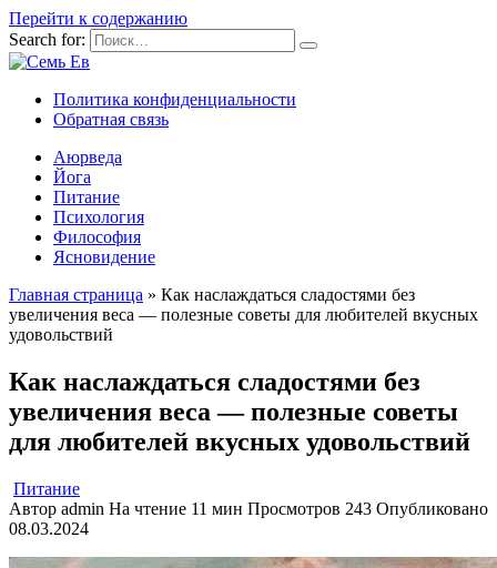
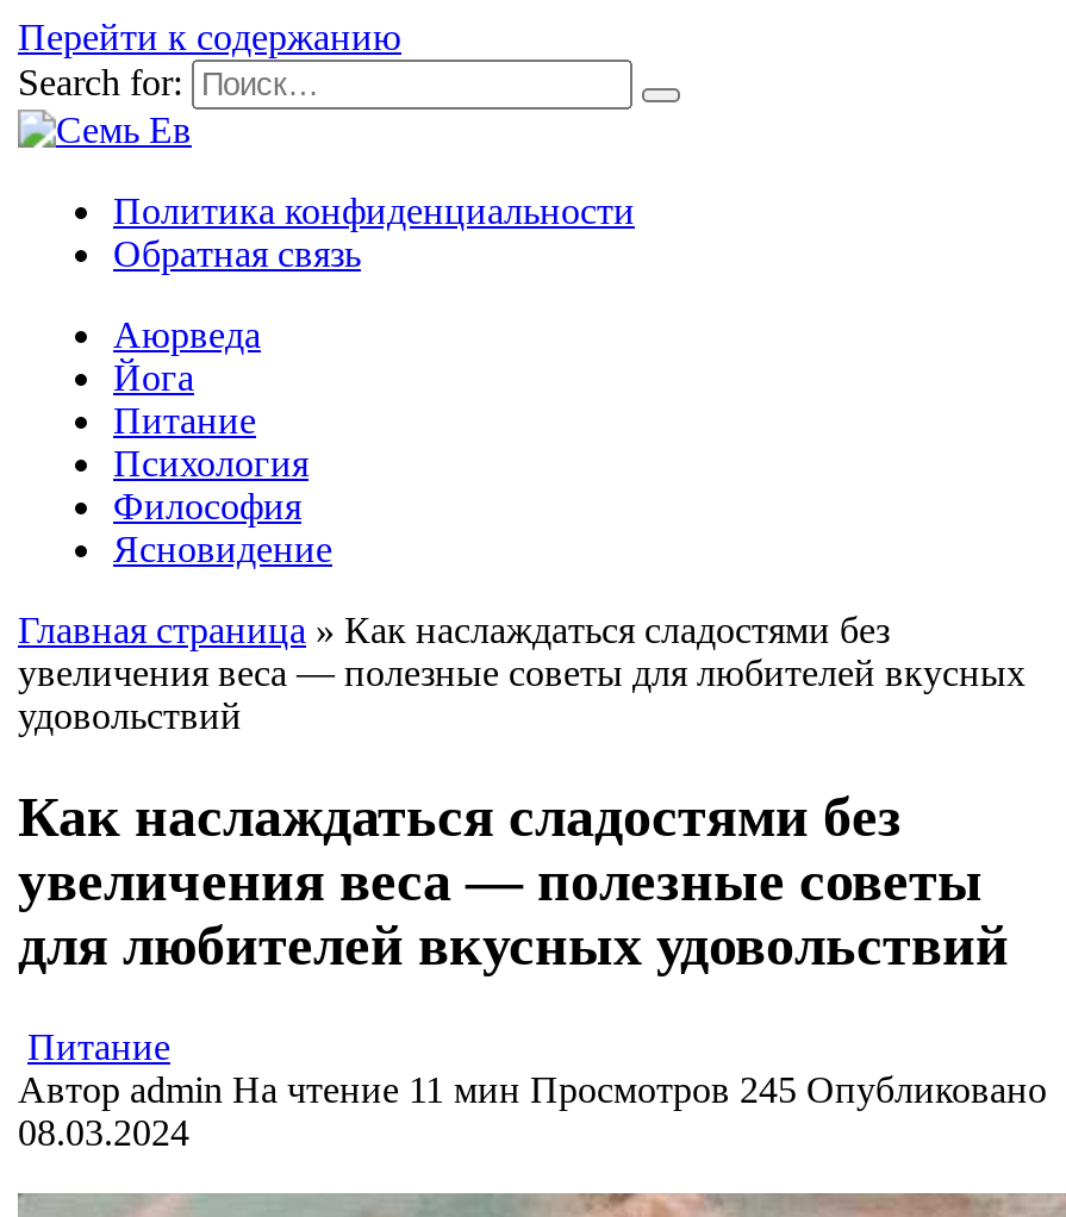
[9,499,488,518] Автор admin На чтение 11 мин Просмотров 243 Опубликовано -> [18,1069,1047,1109] Автор admin На чтение 11 мин Просмотров 245 Опубликовано

